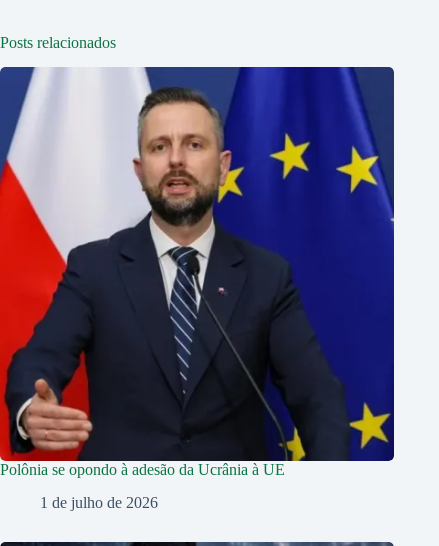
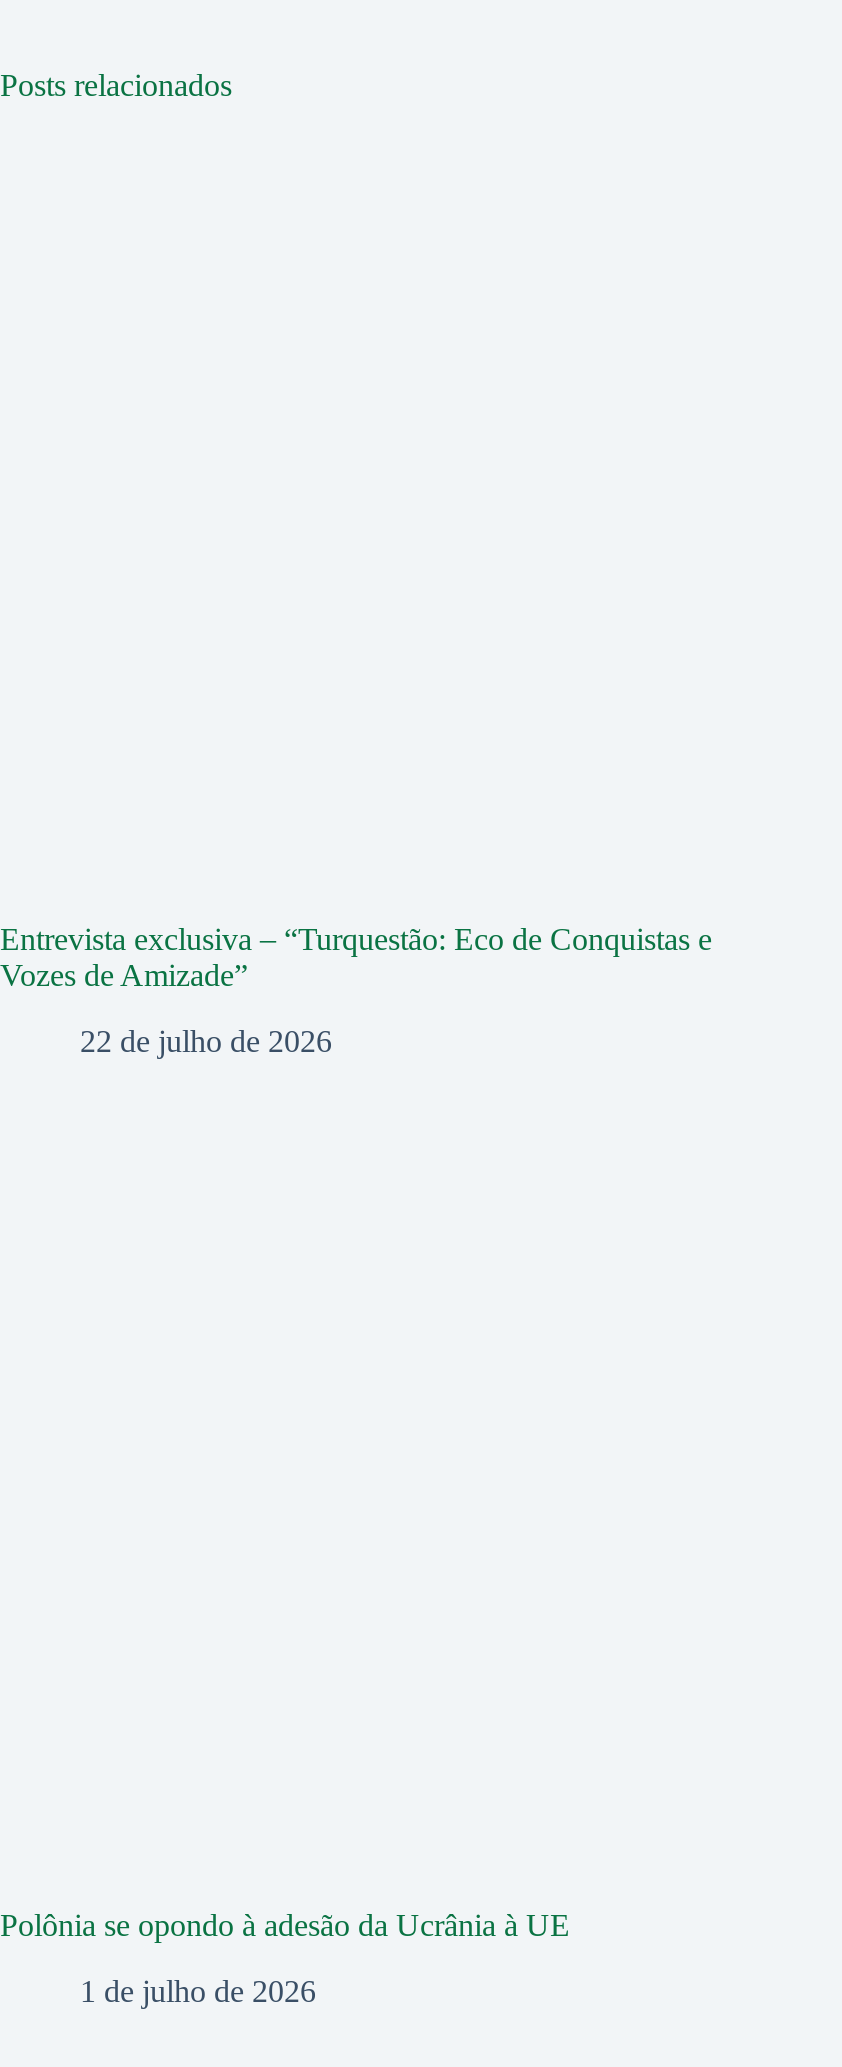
none -> [0,922,712,1057] Entrevista exclusiva – “Turquestão: Eco de Conquistas e | Vozes de Amizade” | 22 de julho de 2026
[3,66,395,462] [image] -> none

